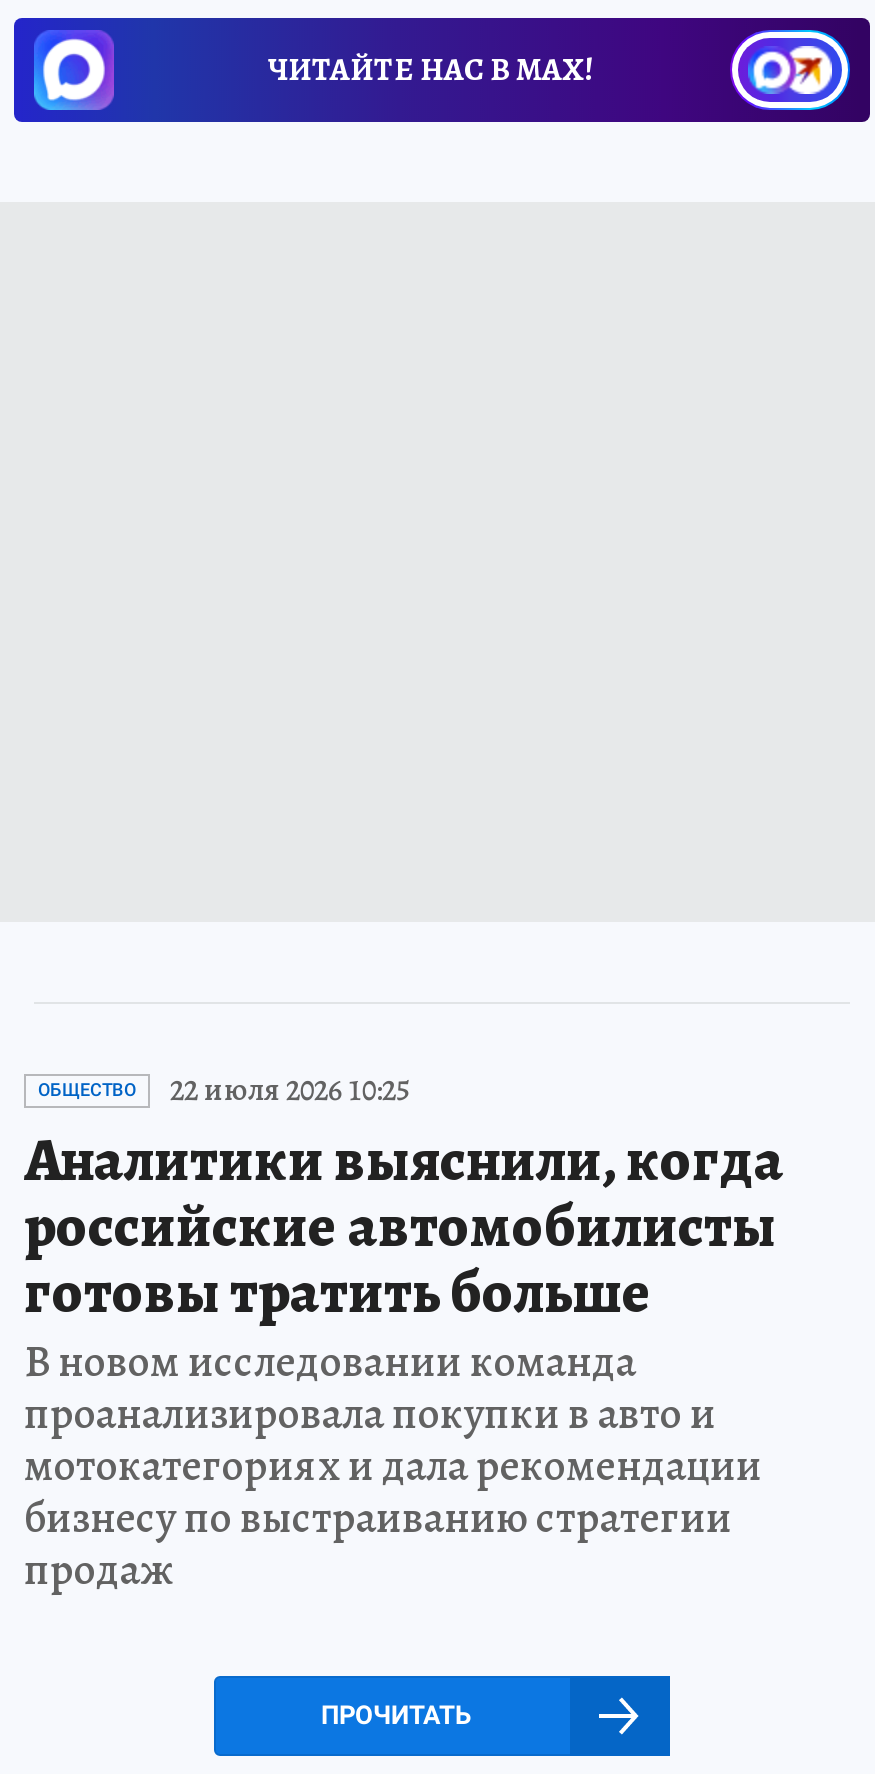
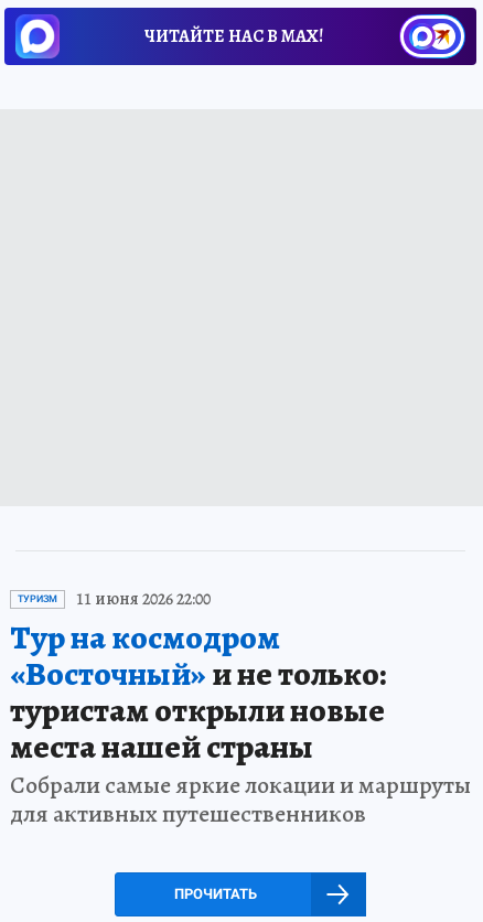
[24,1069,784,1601] ОБЩЕСТВО | 22 июля 2026 10:25 | Аналитики выяснили, когда | российские автомобилисты | готовы тратить больше | В новом исследовании команда | проанализировала покупки в авто и | мотокатегориях и дала рекомендации | бизнесу по выстраиванию стратегии | продаж -> [10,587,471,831] ТУРИЗМ | 11 июня 2026 22:00 | Тур на космодром | «Восточный»и не только: | туристам открыли новые | места нашей страны | Собрали самые яркие локации и маршруты | для активных путешественников

